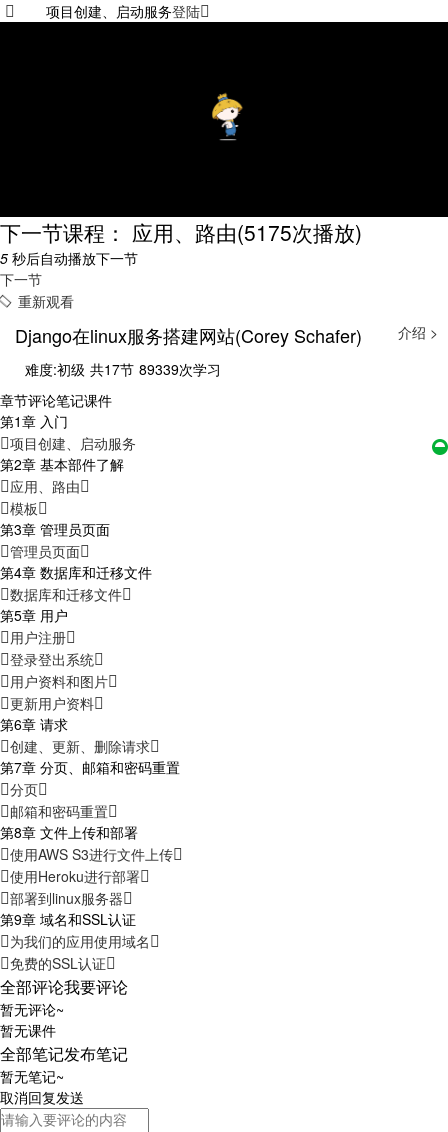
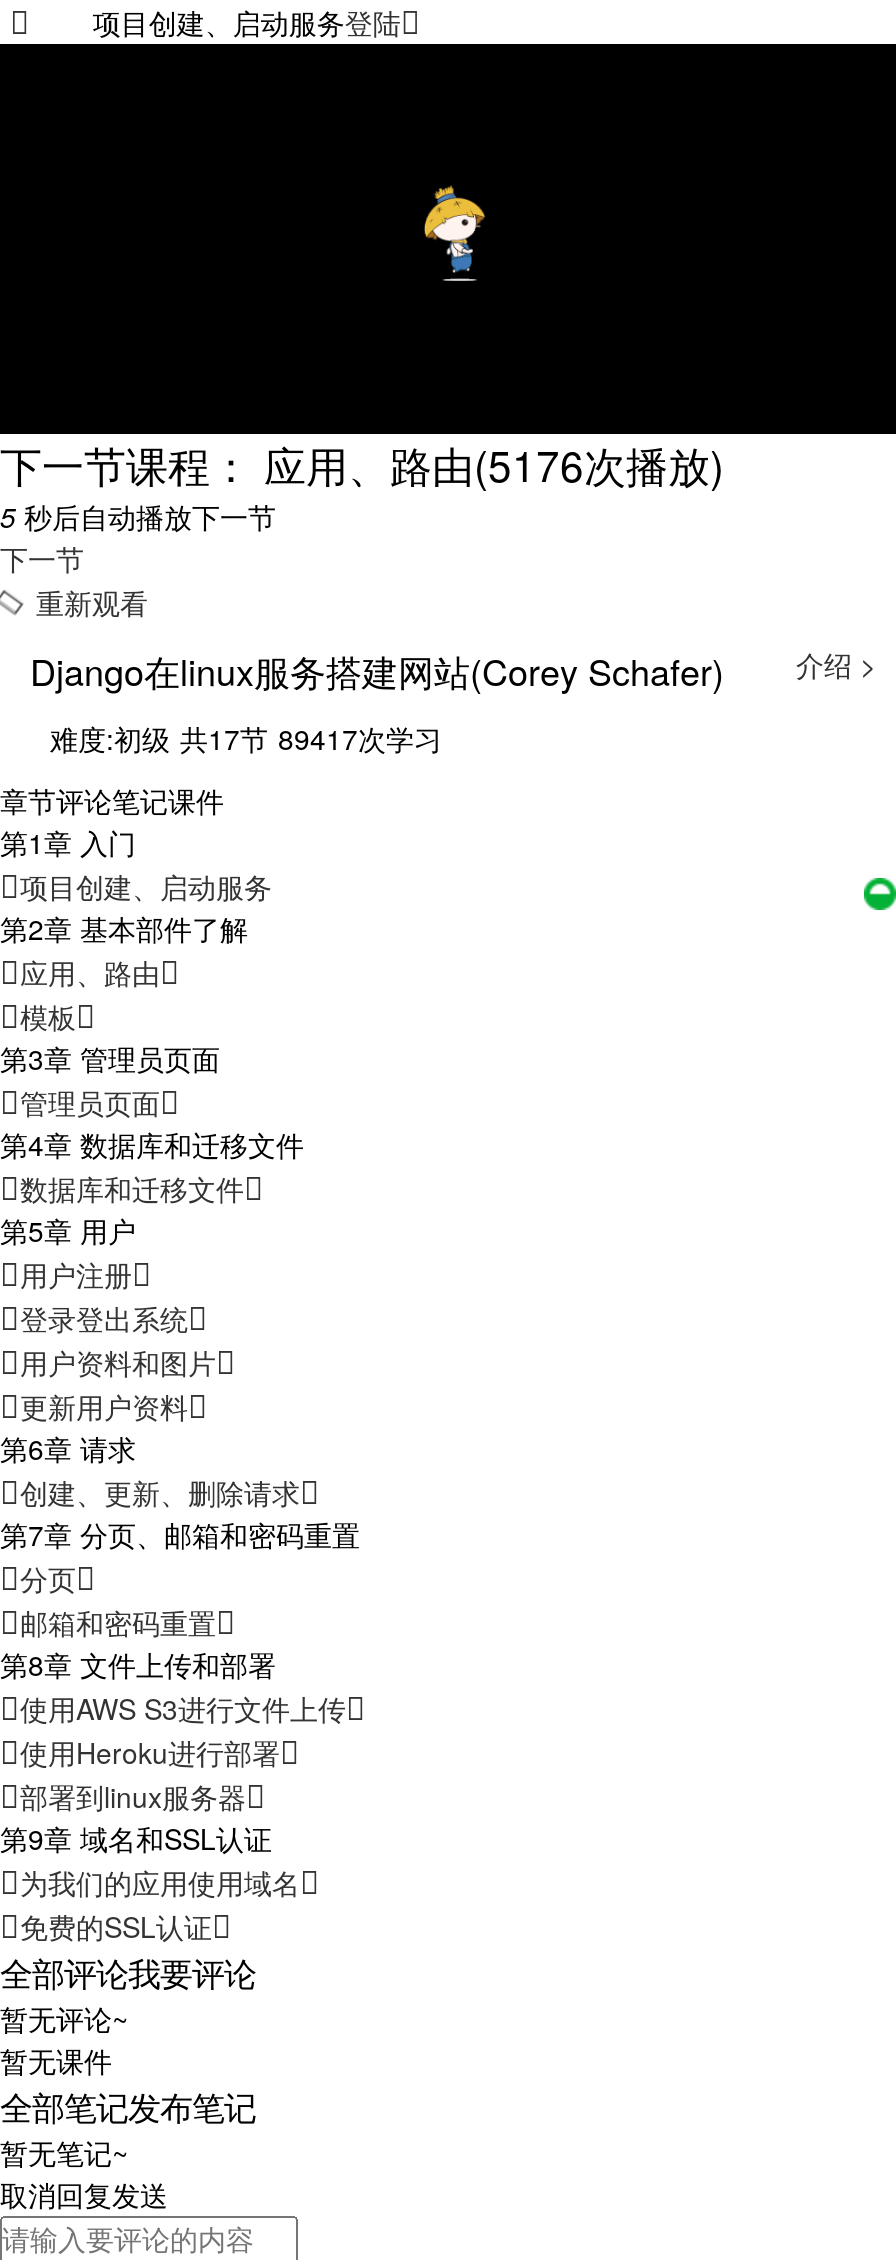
[0,217,362,247] 下一节课程： 应用、路由(5175次播放) -> [0,434,724,494] 下一节课程： 应用、路由(5176次播放)
[25,359,221,379] 难度:初级 共17节 89339次学习 -> [50,718,442,758] 难度:初级 共17节 89417次学习

